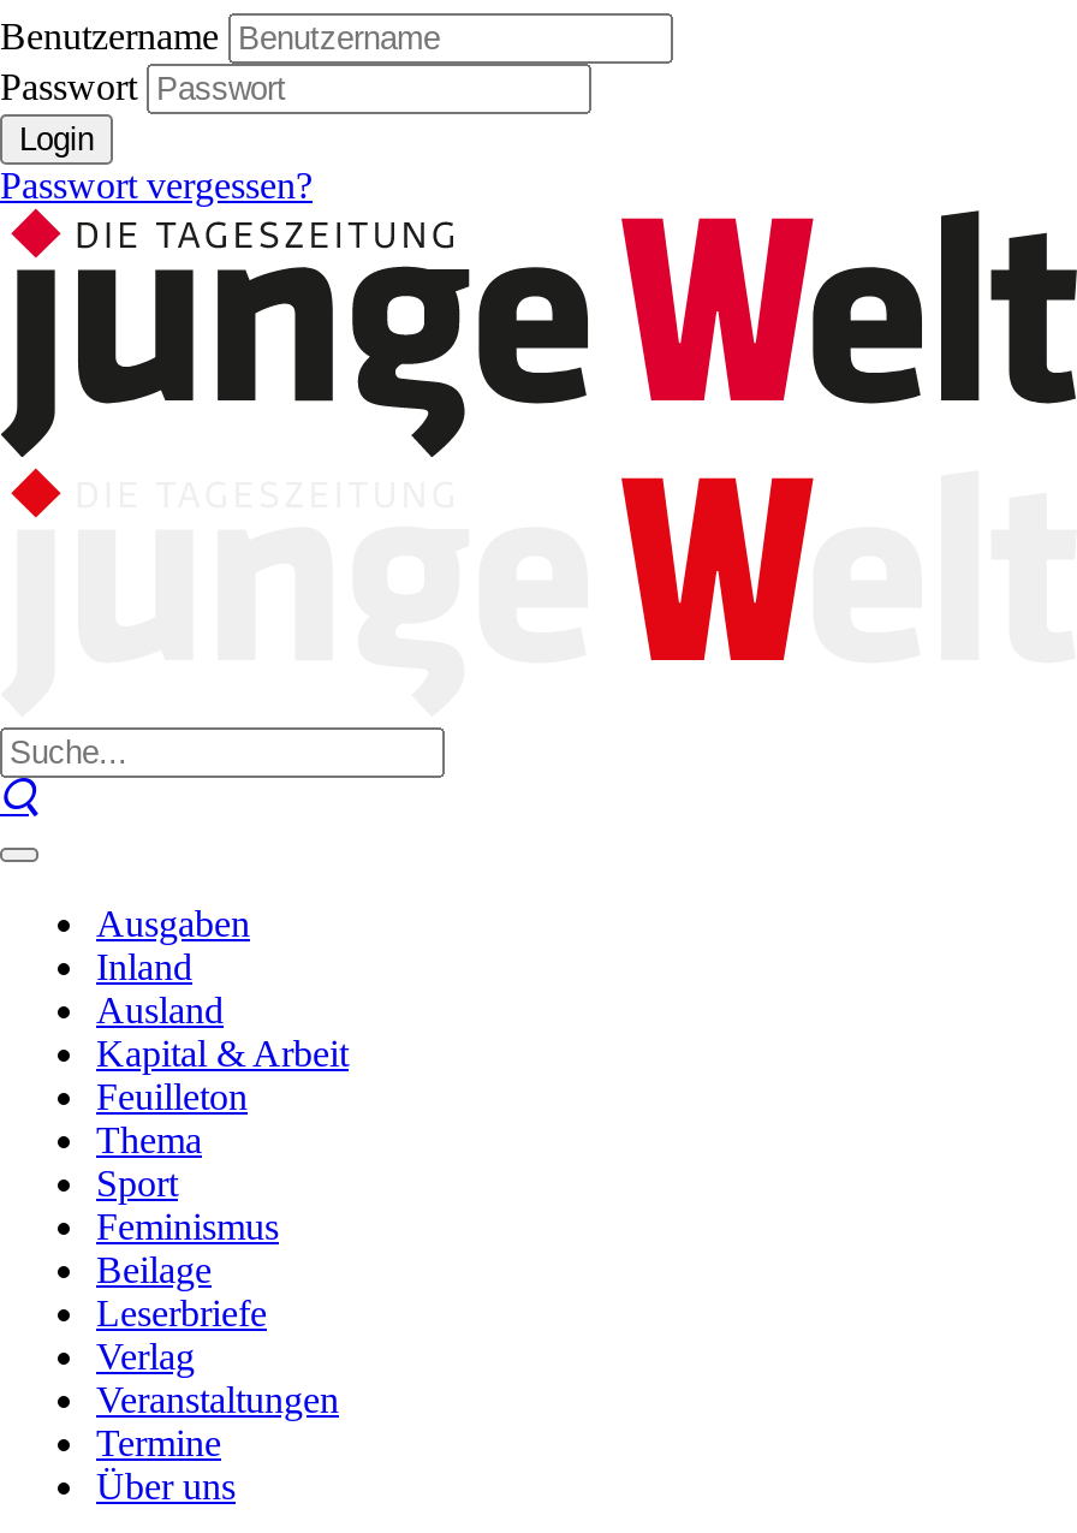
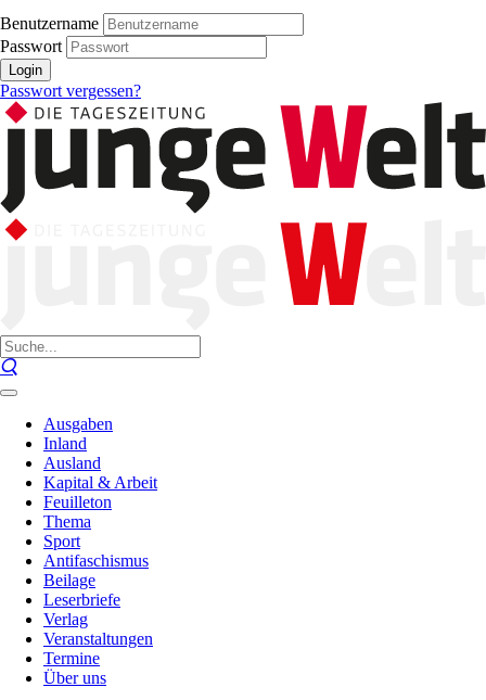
[96,1206,279,1247] Feminismus -> [43,551,149,570] Antifaschismus

